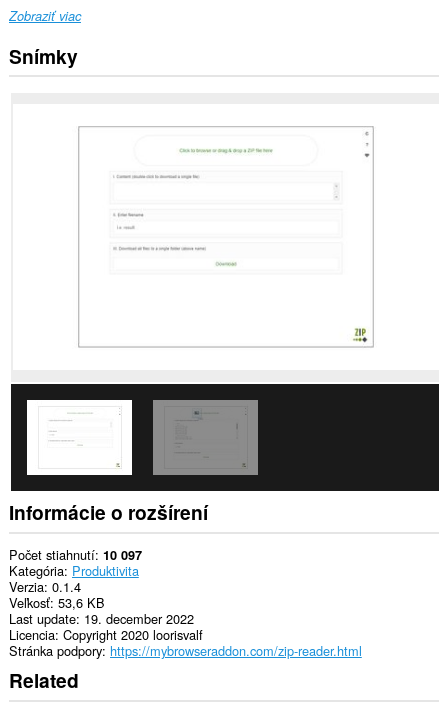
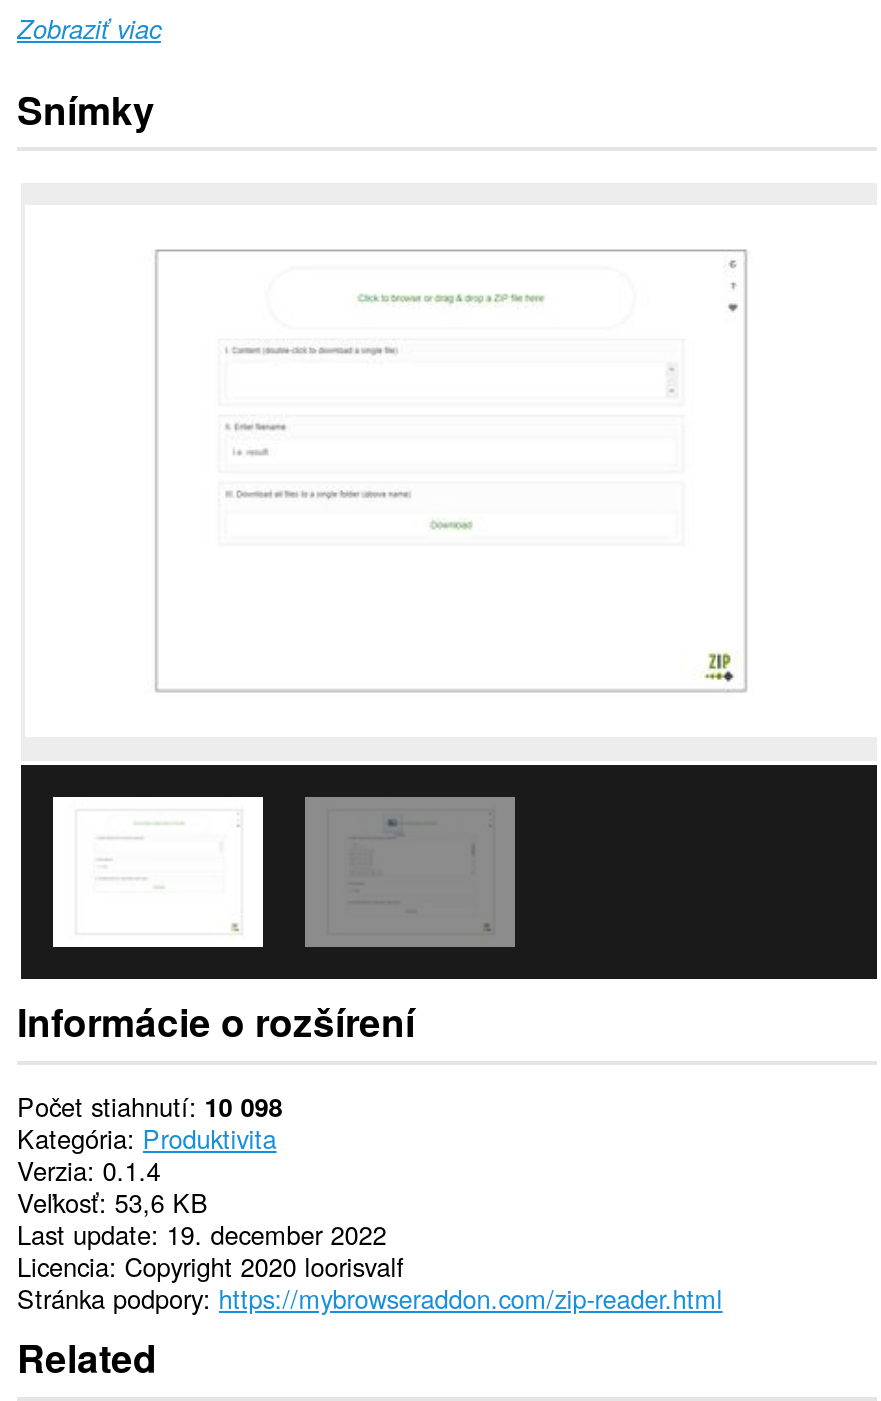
[9,545,142,564] Počet stiahnutí 10 097 -> [17,1086,283,1124] Počet stiahnutí 10 098

